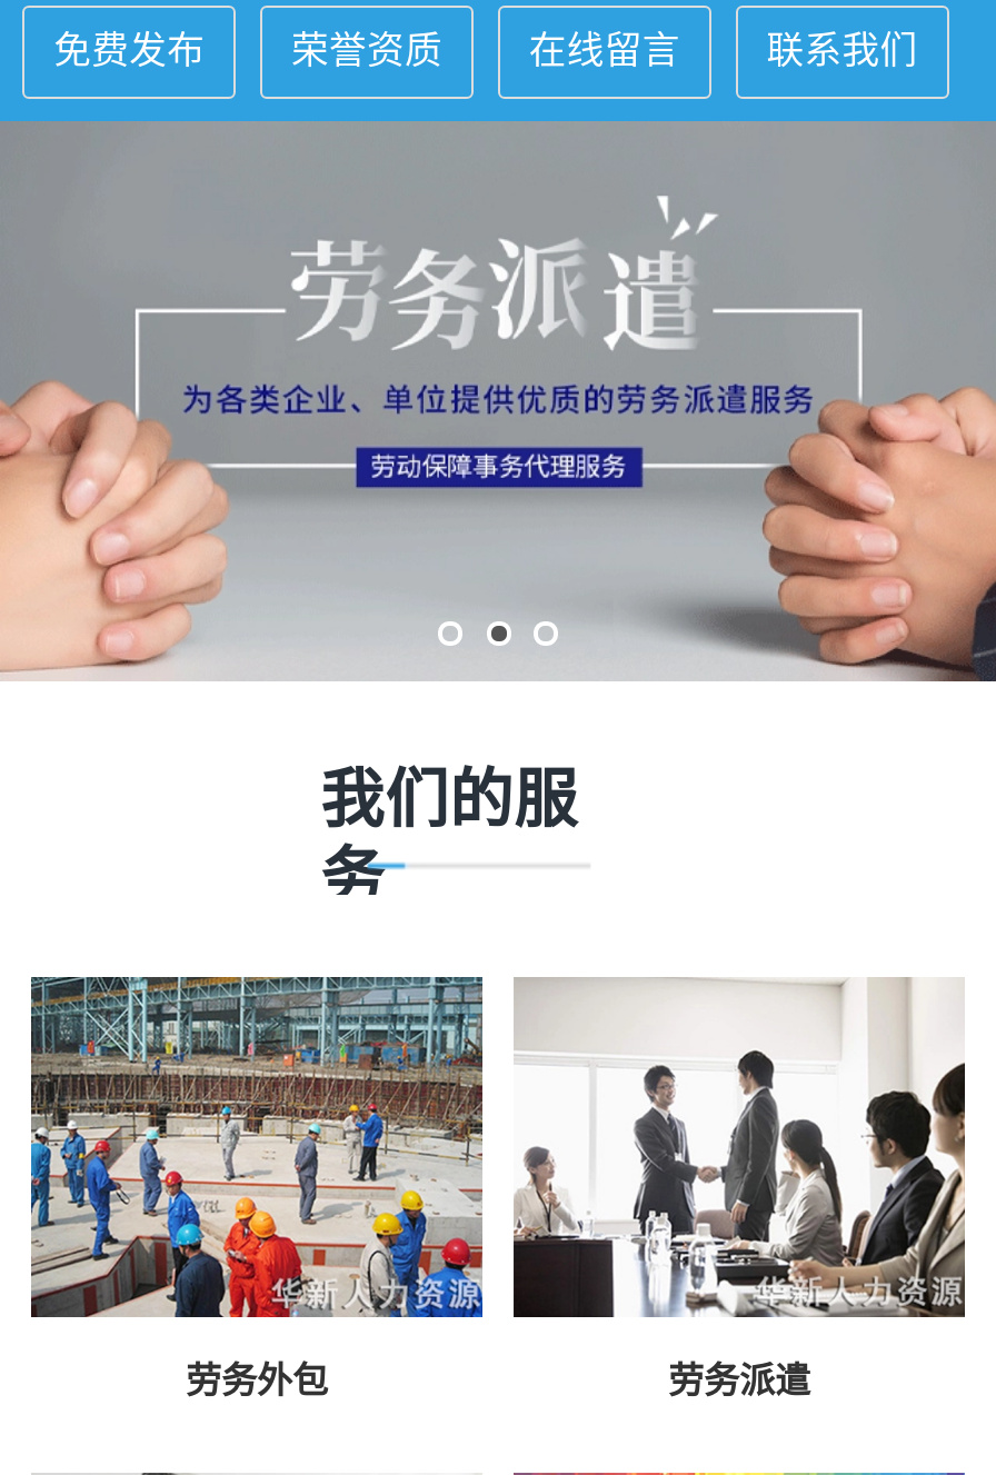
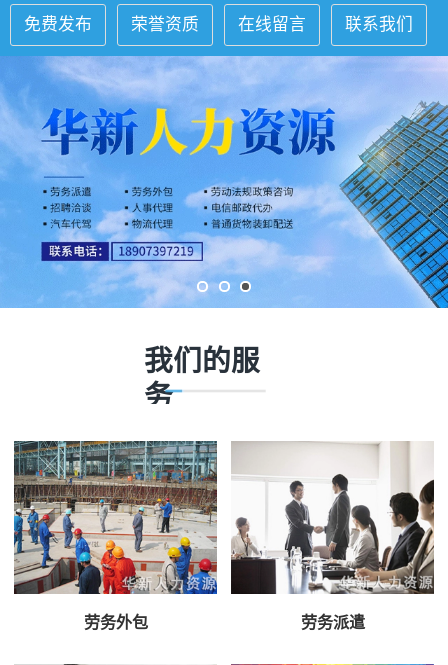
[7,121,989,684] [image] -> [3,55,445,309] [image]

